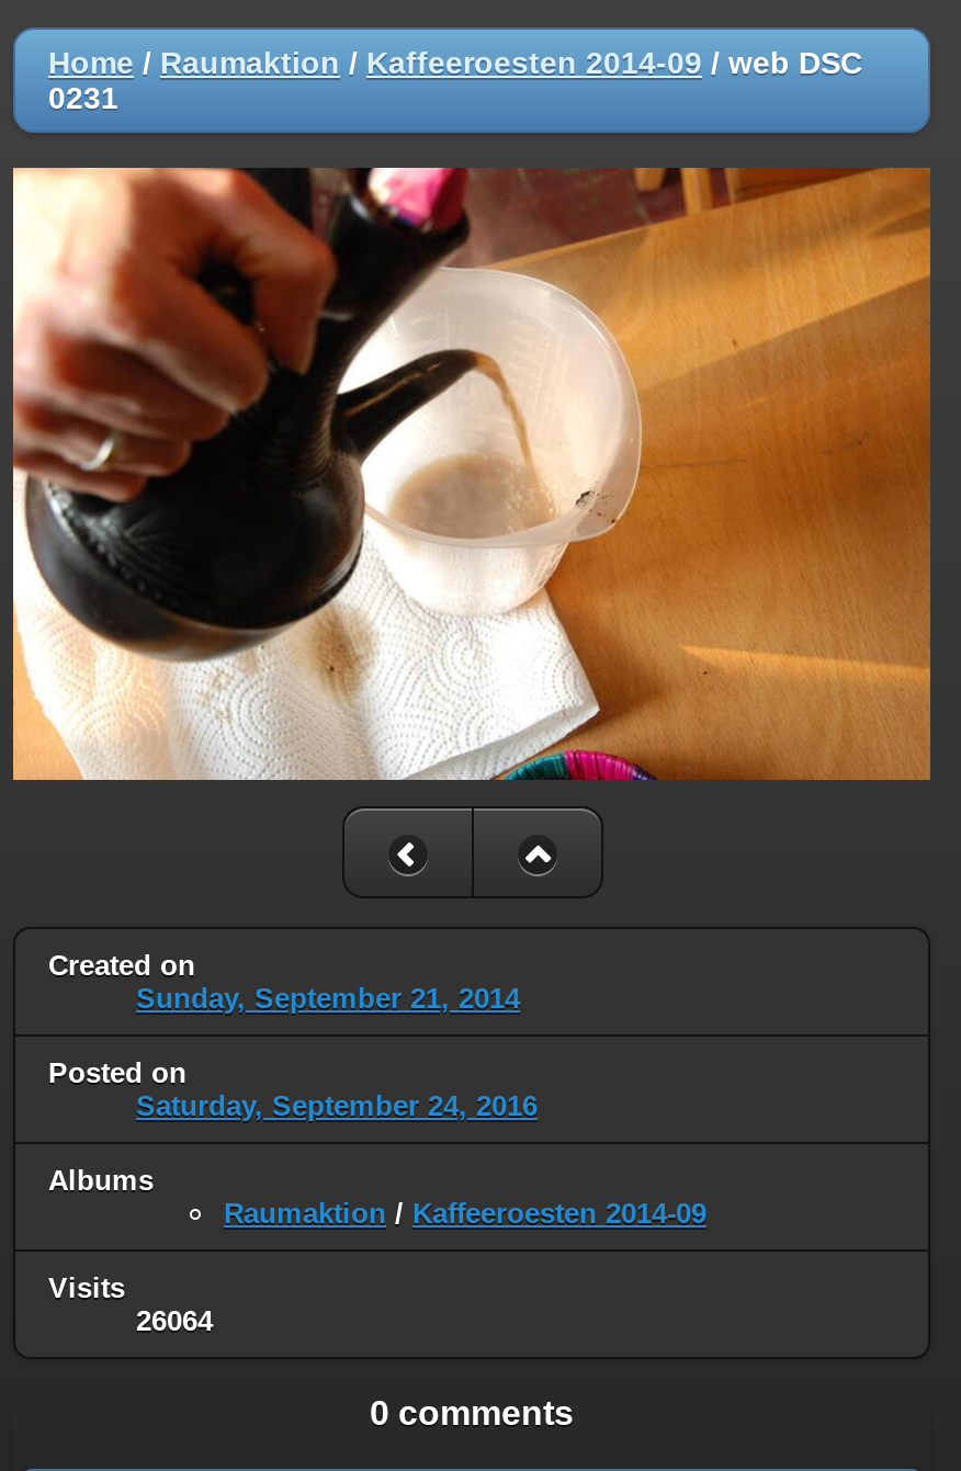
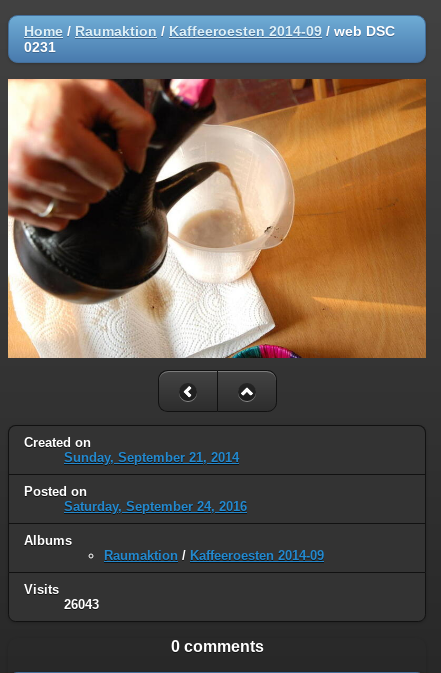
[136,1304,213,1337] 26064 -> [64,597,99,612] 26043

